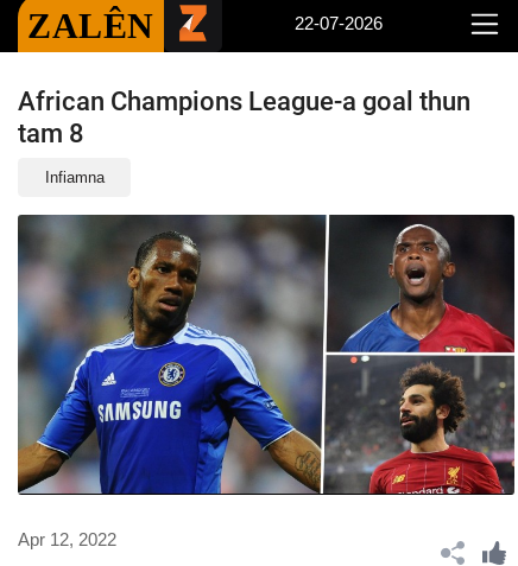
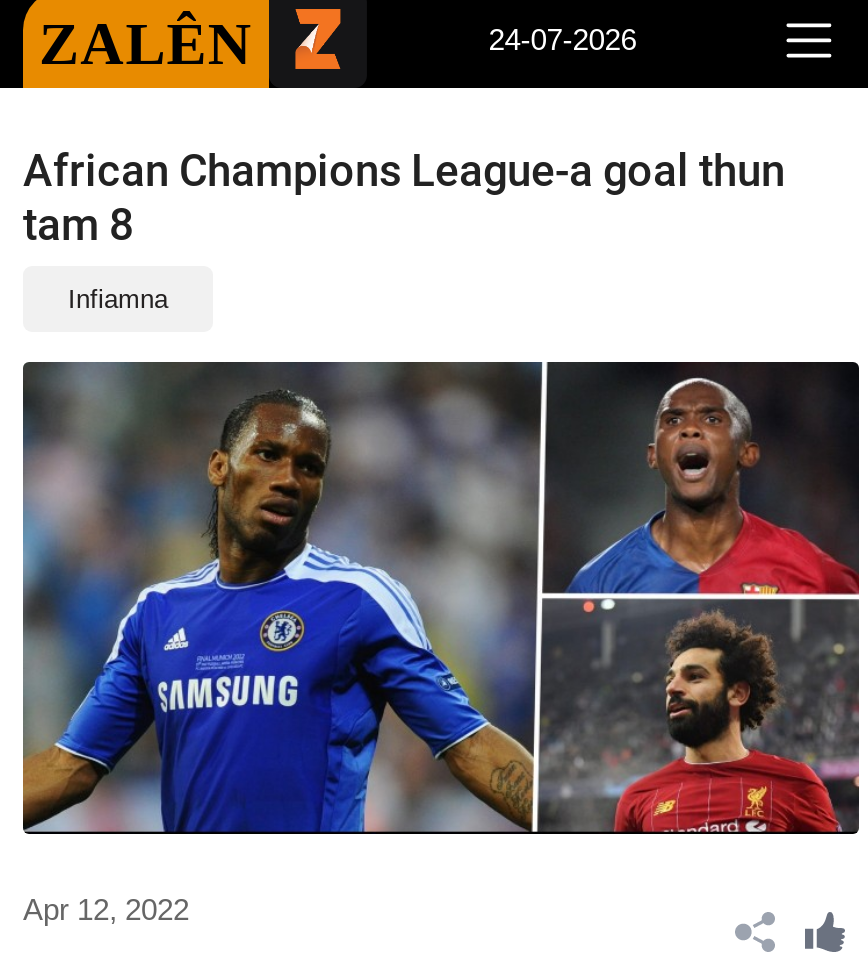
[294,12,382,33] 22-07-2026 -> [488,21,636,55] 24-07-2026

